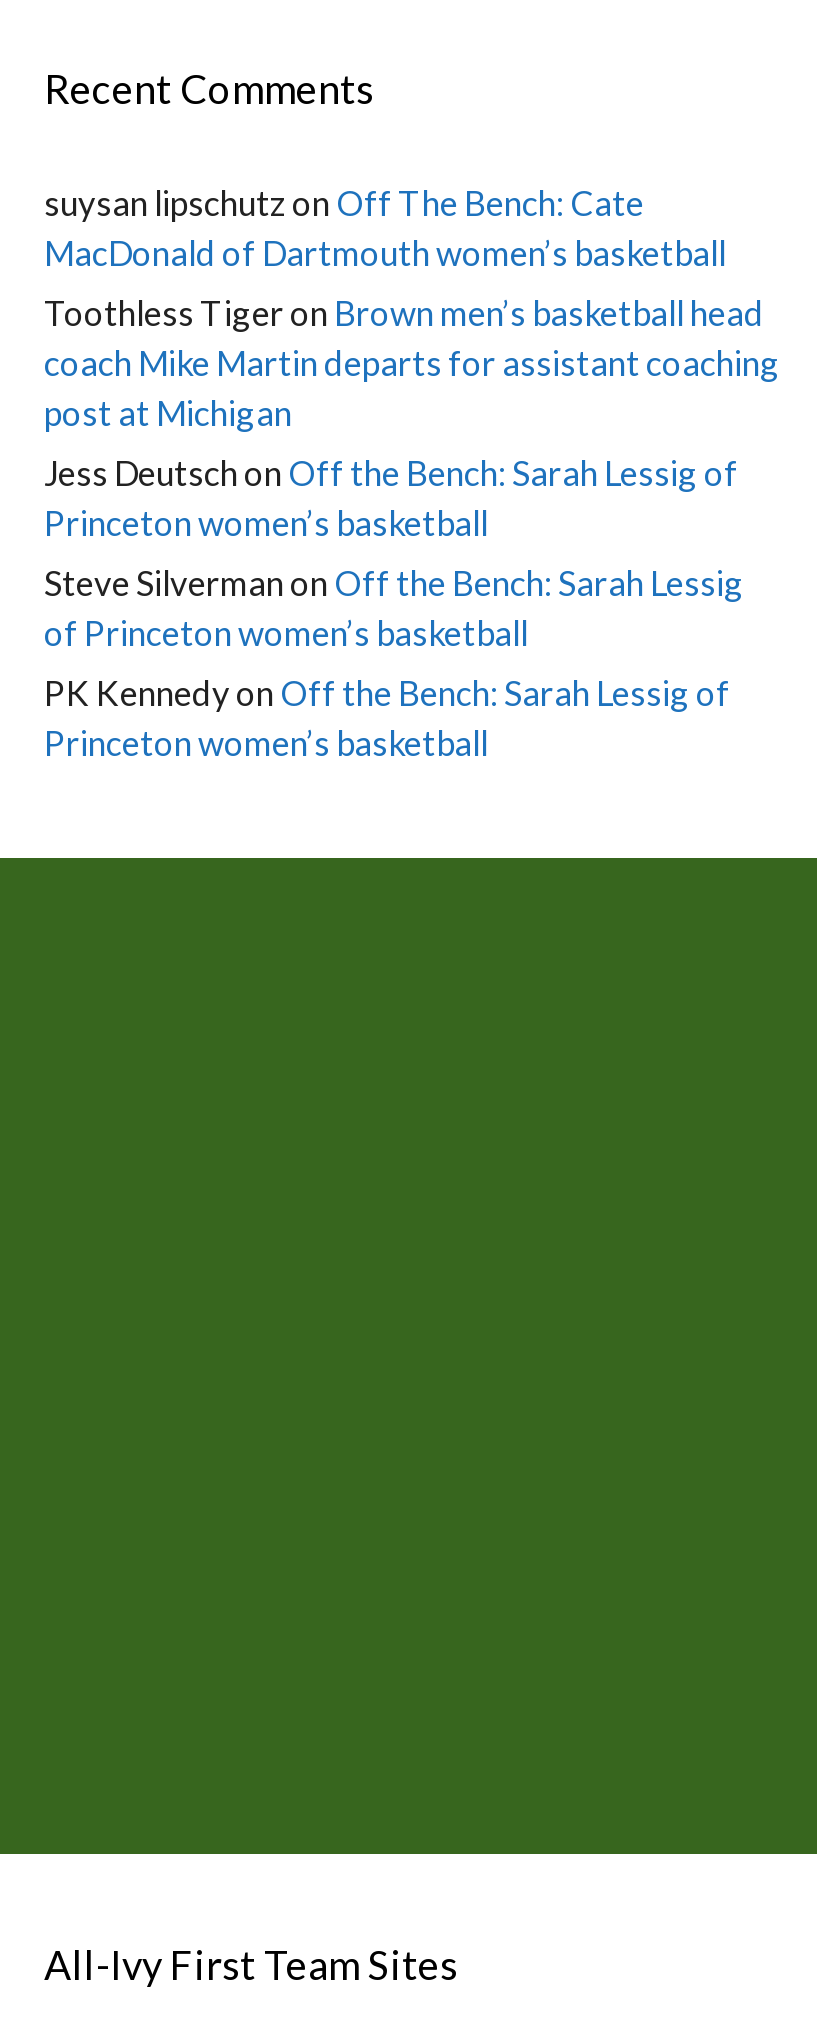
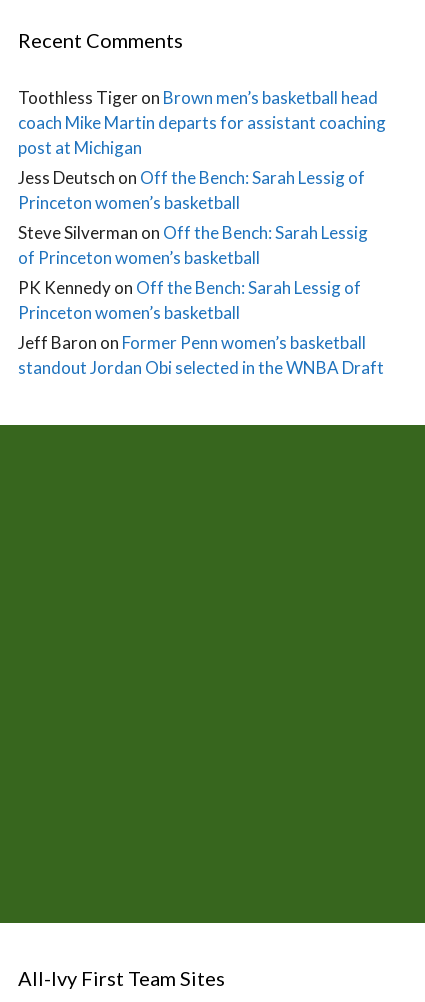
[44,182,726,274] suysan lipschutz on Off The Bench: Cate | MacDonald of Dartmouth women’s basketball -> none
moved [44,292,780,764] -> [18,87,386,323]: Toothless Tiger on Brown men’s basketball head | coach Mike Martin departs for assistant coaching | post at Michigan | ... | PK Kennedy on Off the Bench: Sarah Lessig of | Princeton women’s basketball
none -> [18,332,384,378] Jeff Baron on Former Penn women’s basketball | standout Jordan Obi selected in the WNBA Draft

